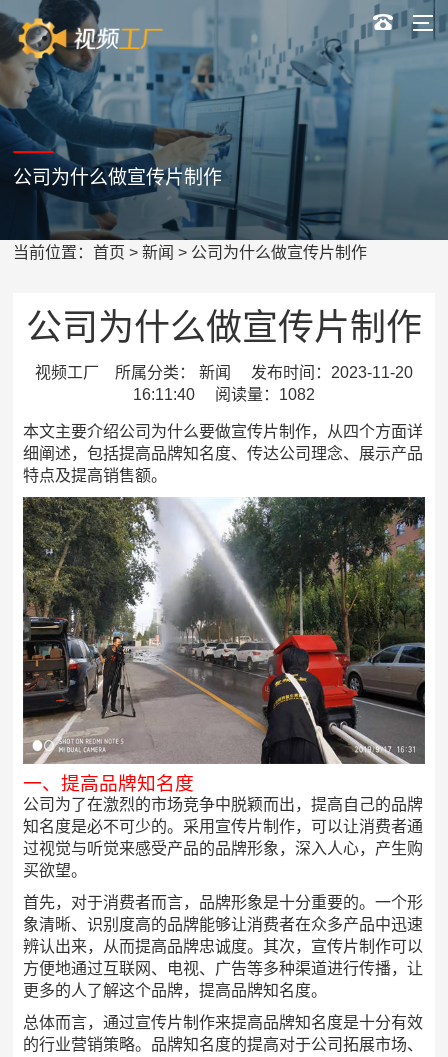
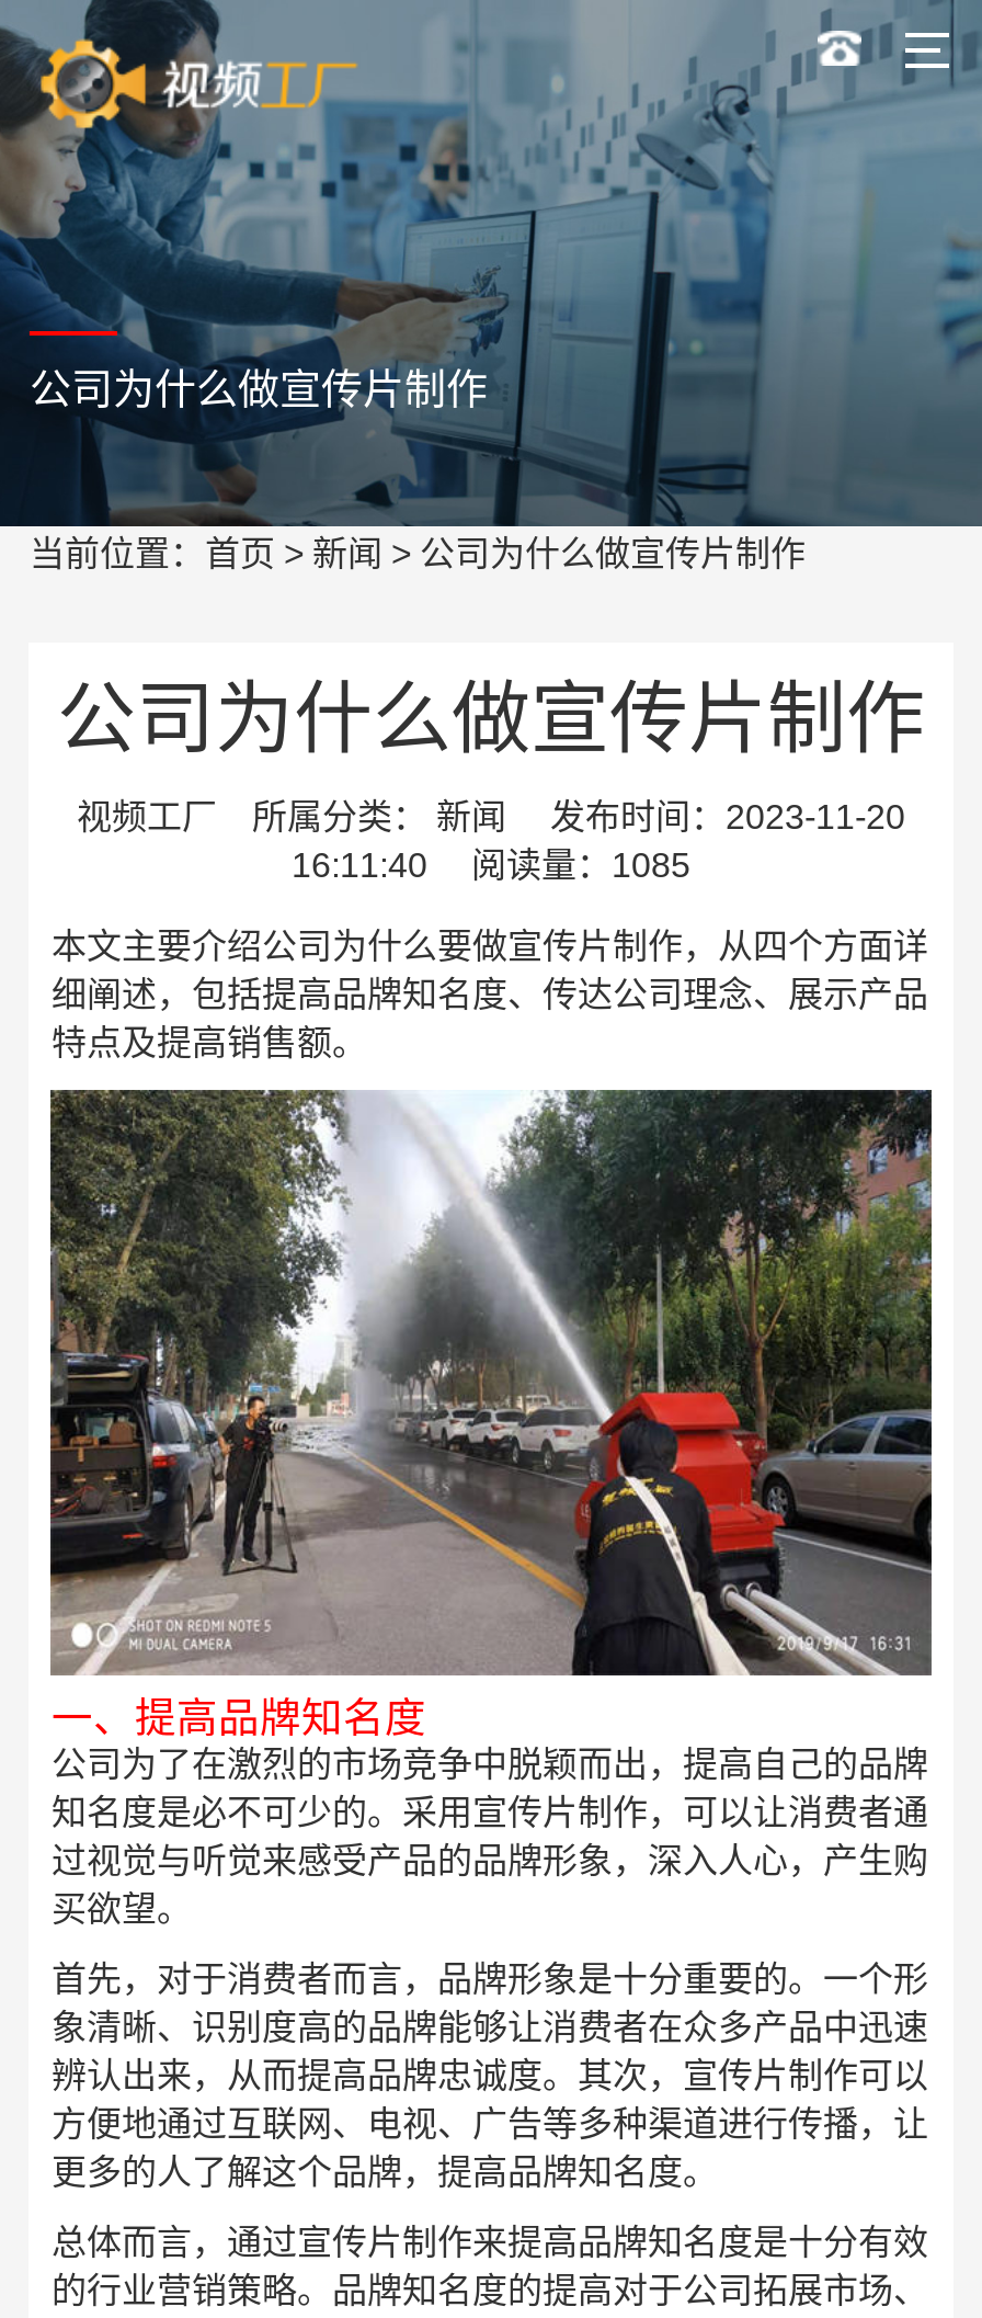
[133,386,315,403] 16:11:40 阅读量：1082 -> [292,846,690,884] 16:11:40 阅读量：1085

